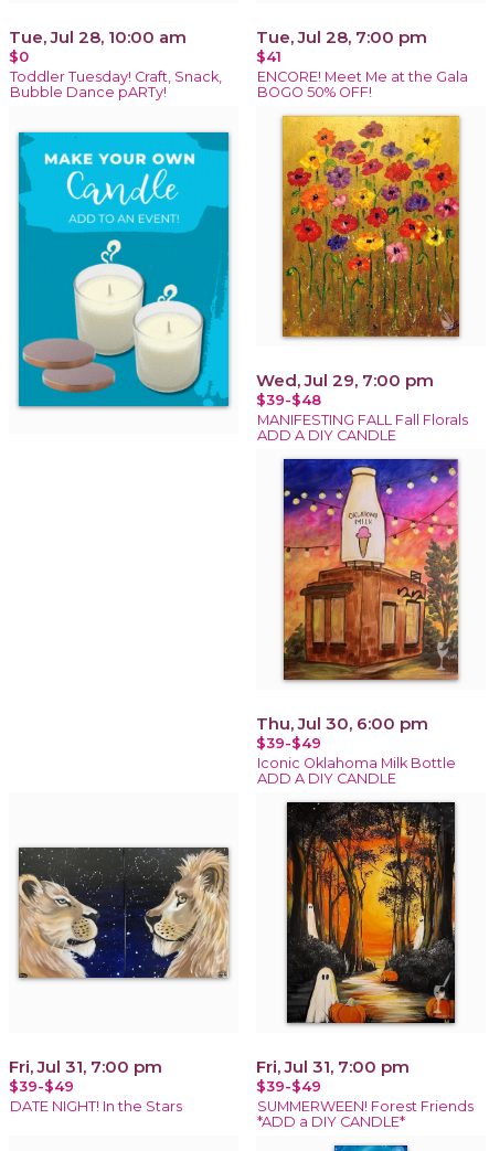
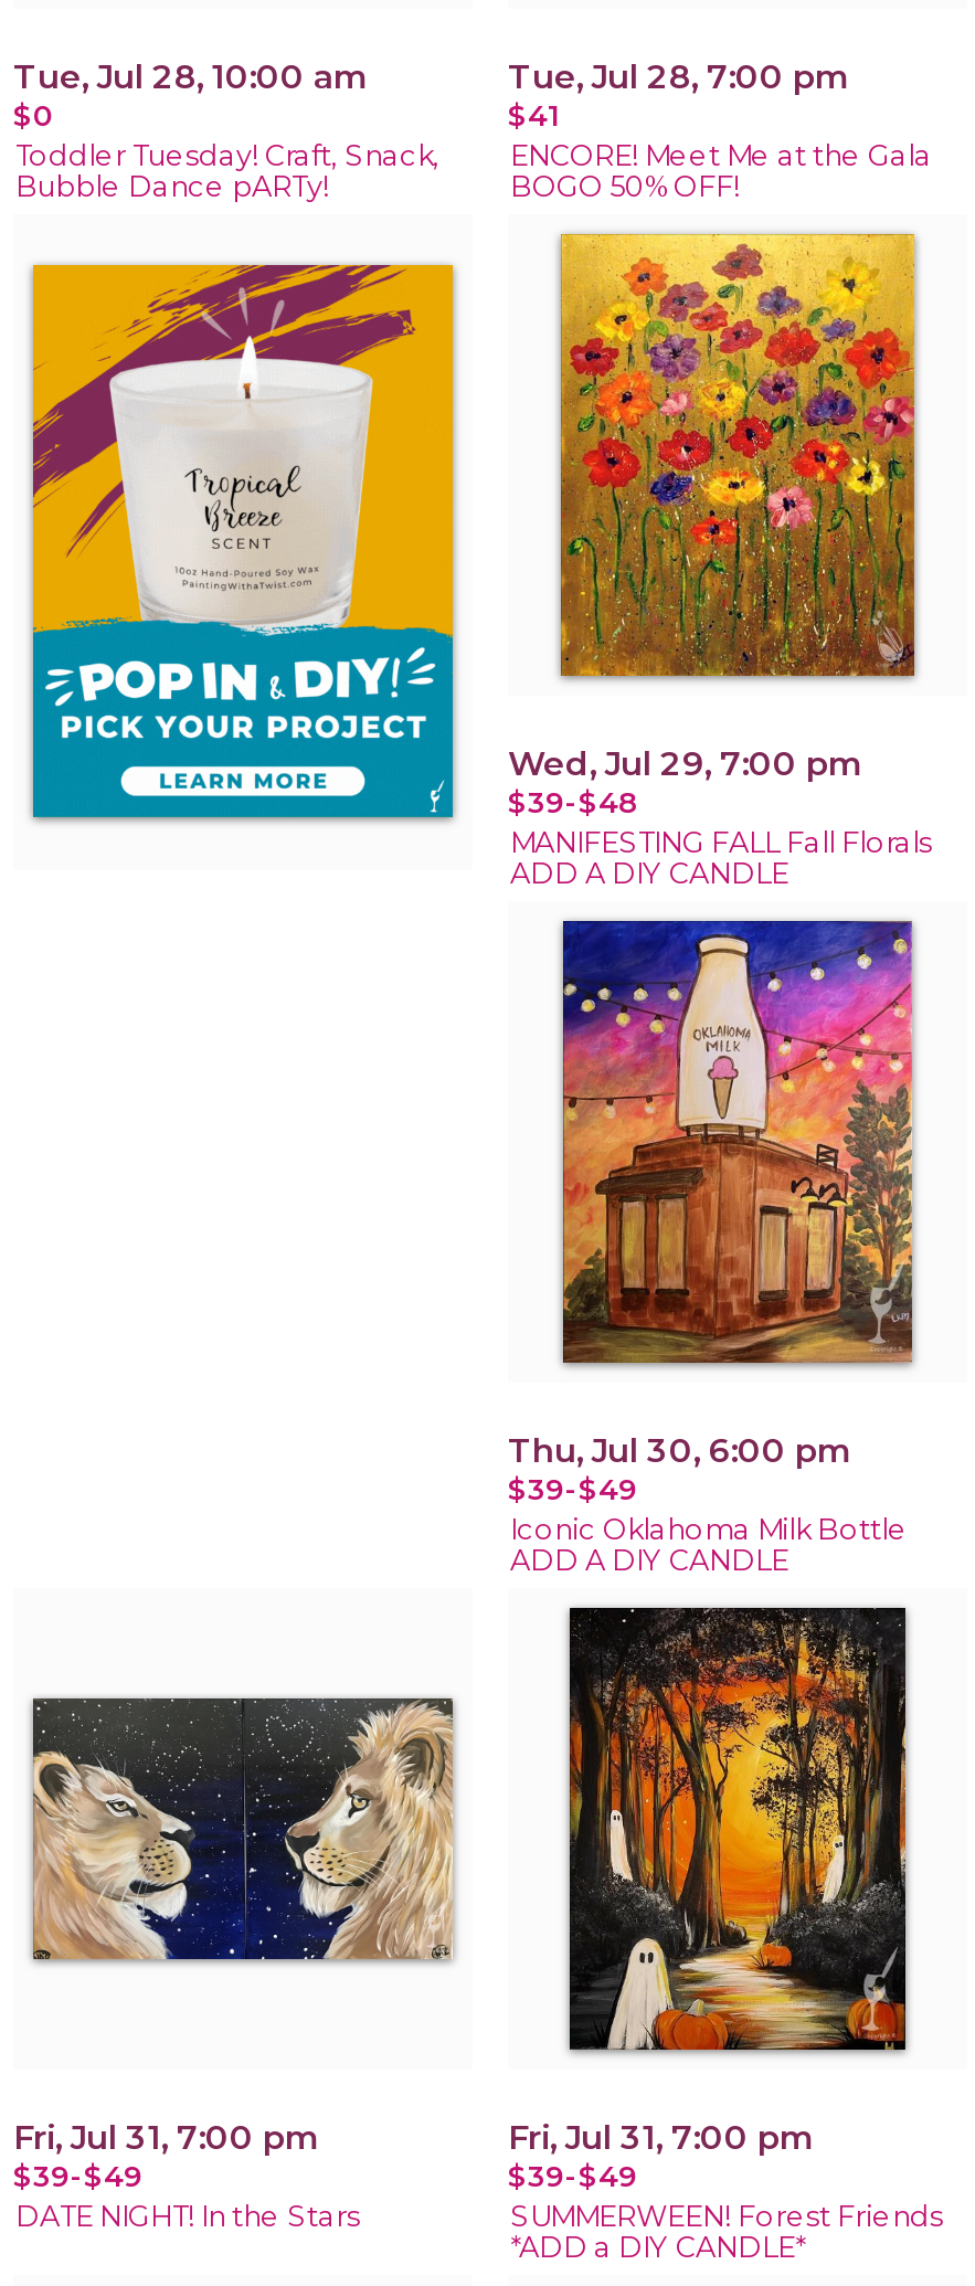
[18,131,230,406] [image] -> [31,263,455,817] [image]

